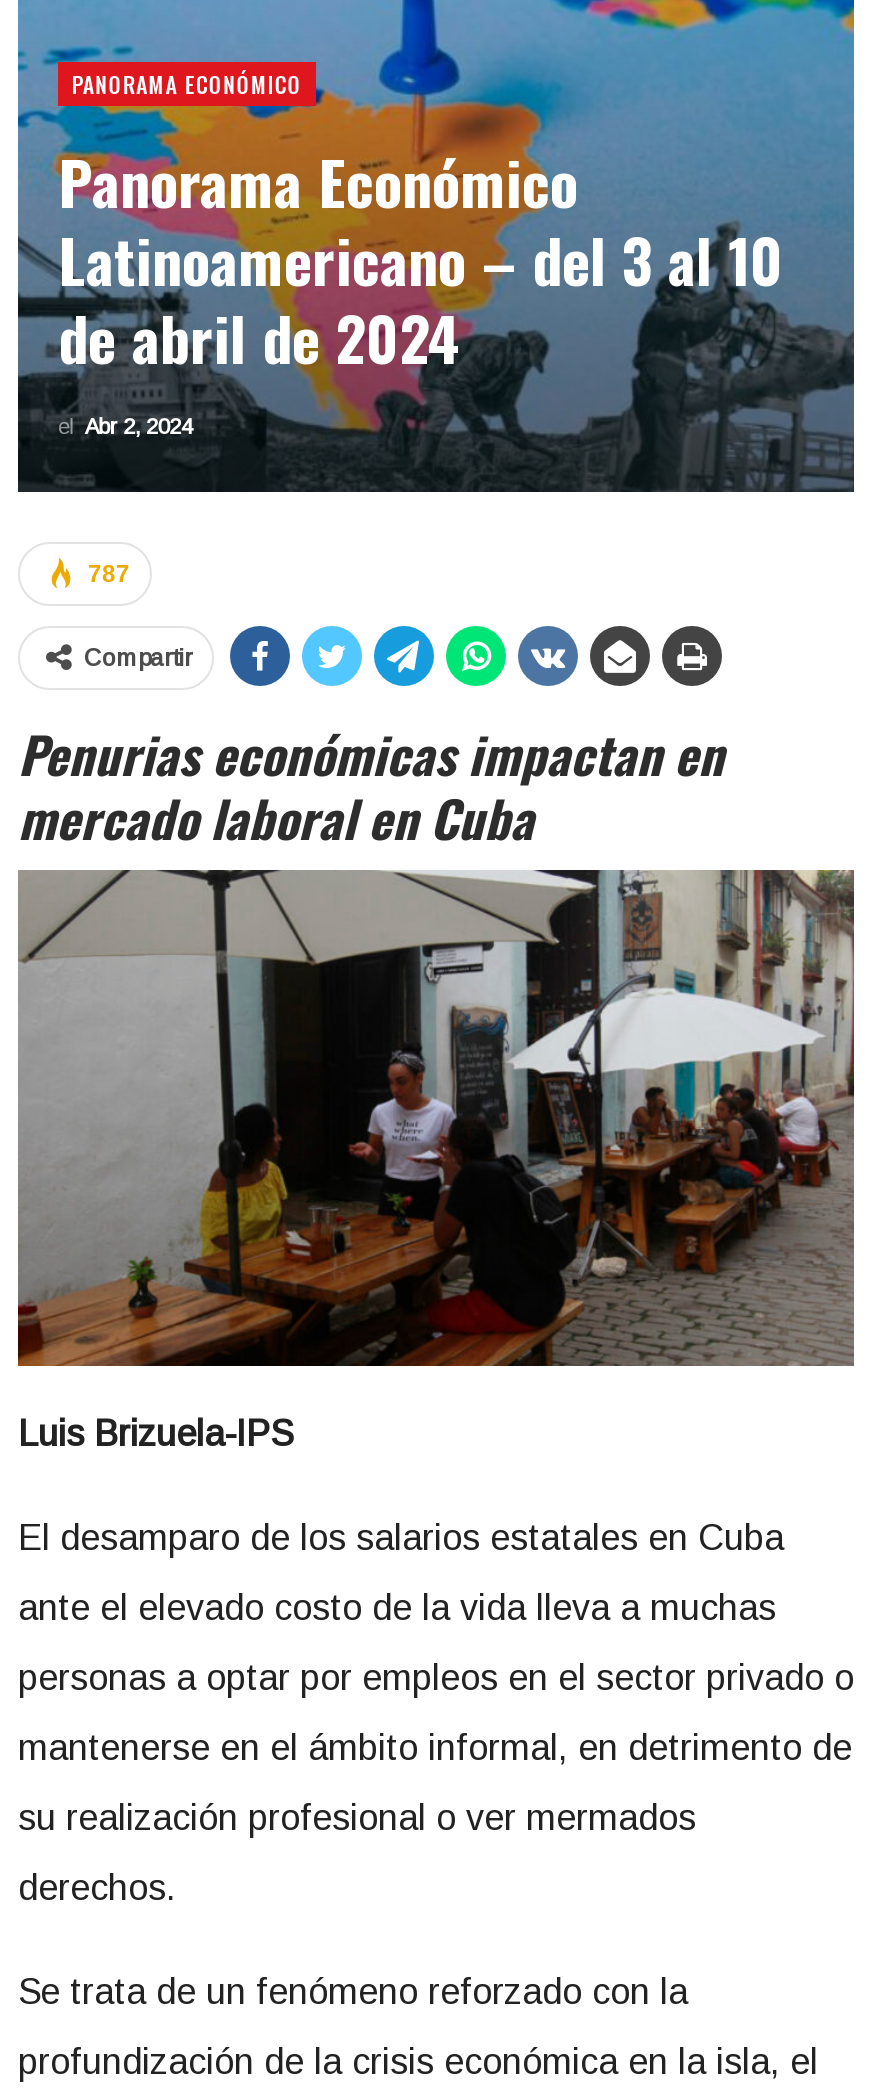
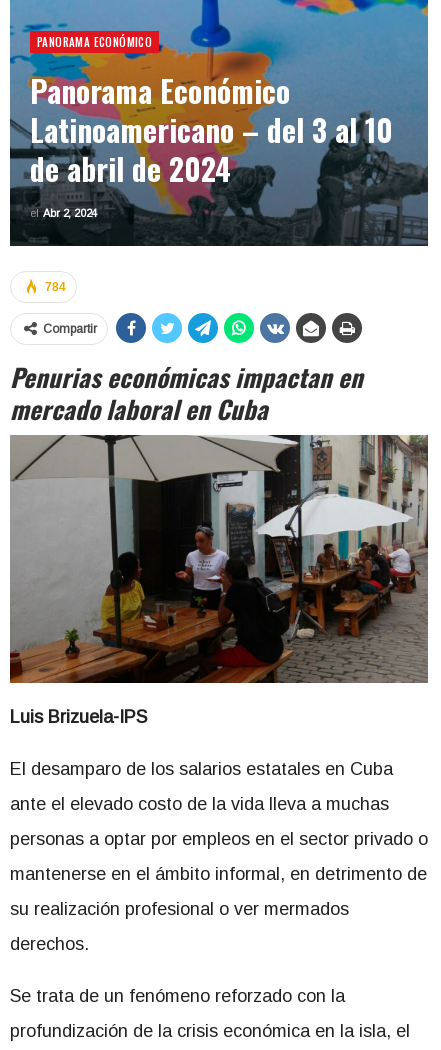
[88,560,130,588] 787 -> [45,280,66,294] 784

